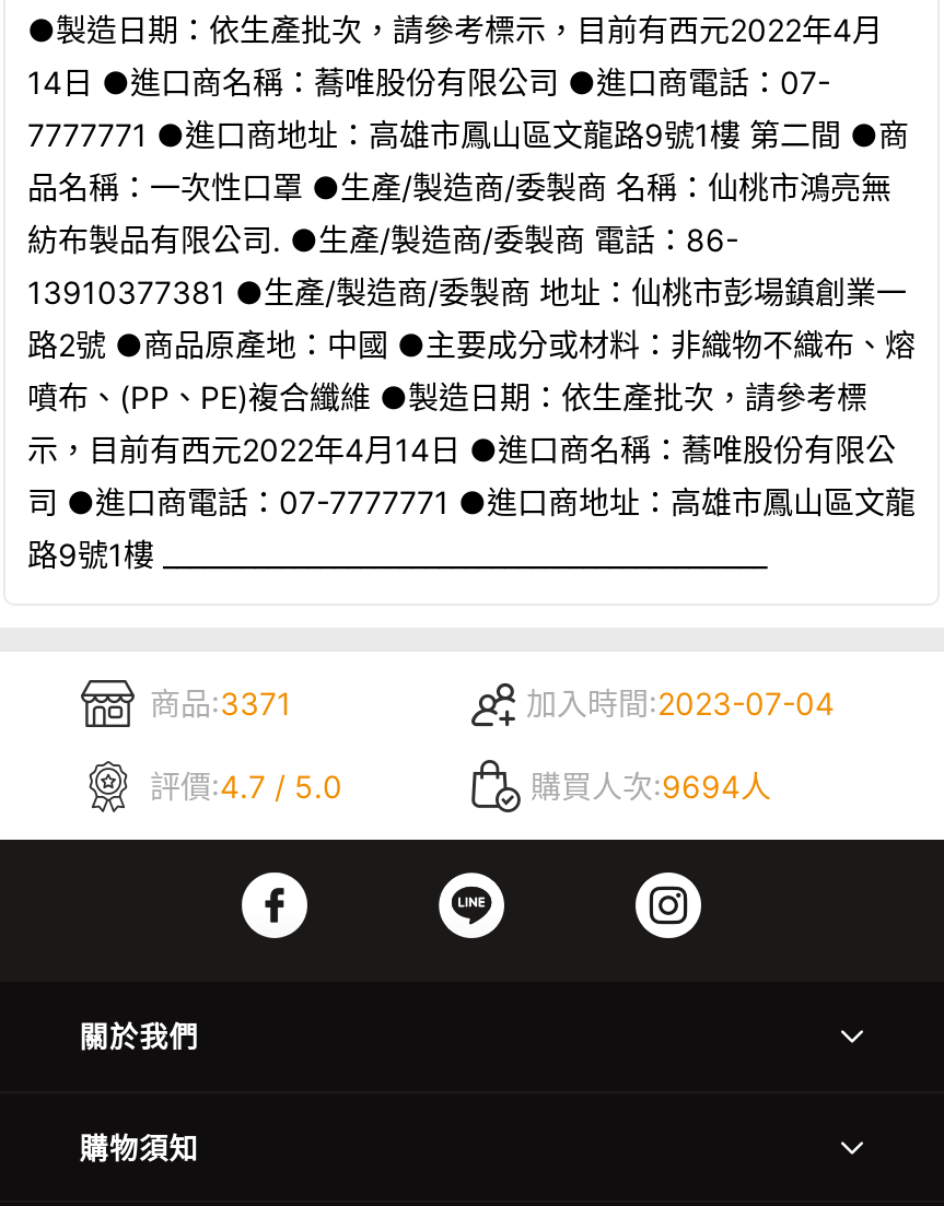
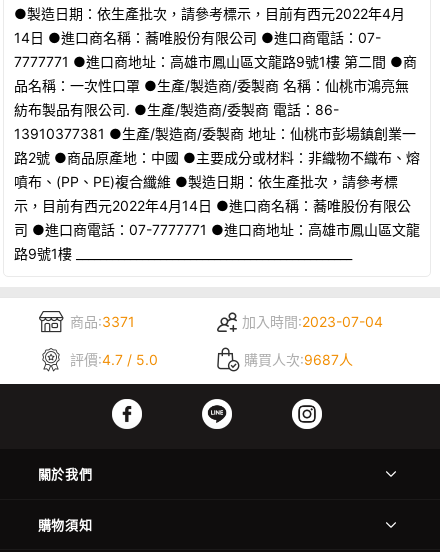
[531,767,771,804] 購買人次:9694人 -> [244,351,353,368] 購買人次:9687人

